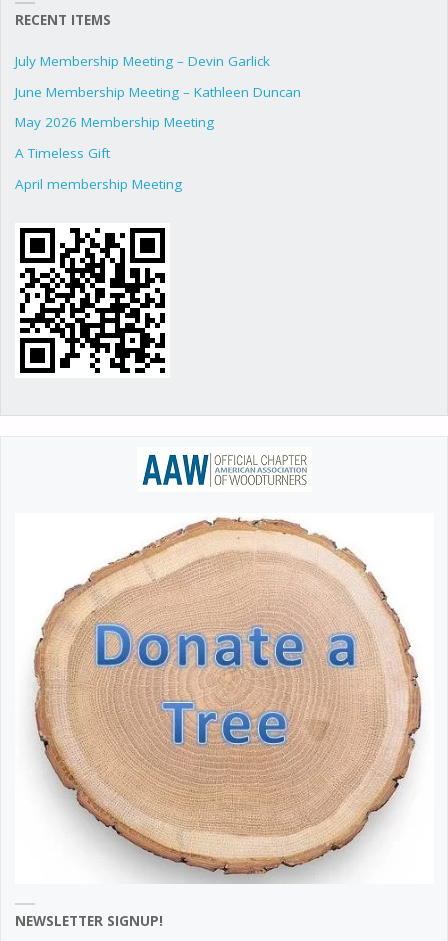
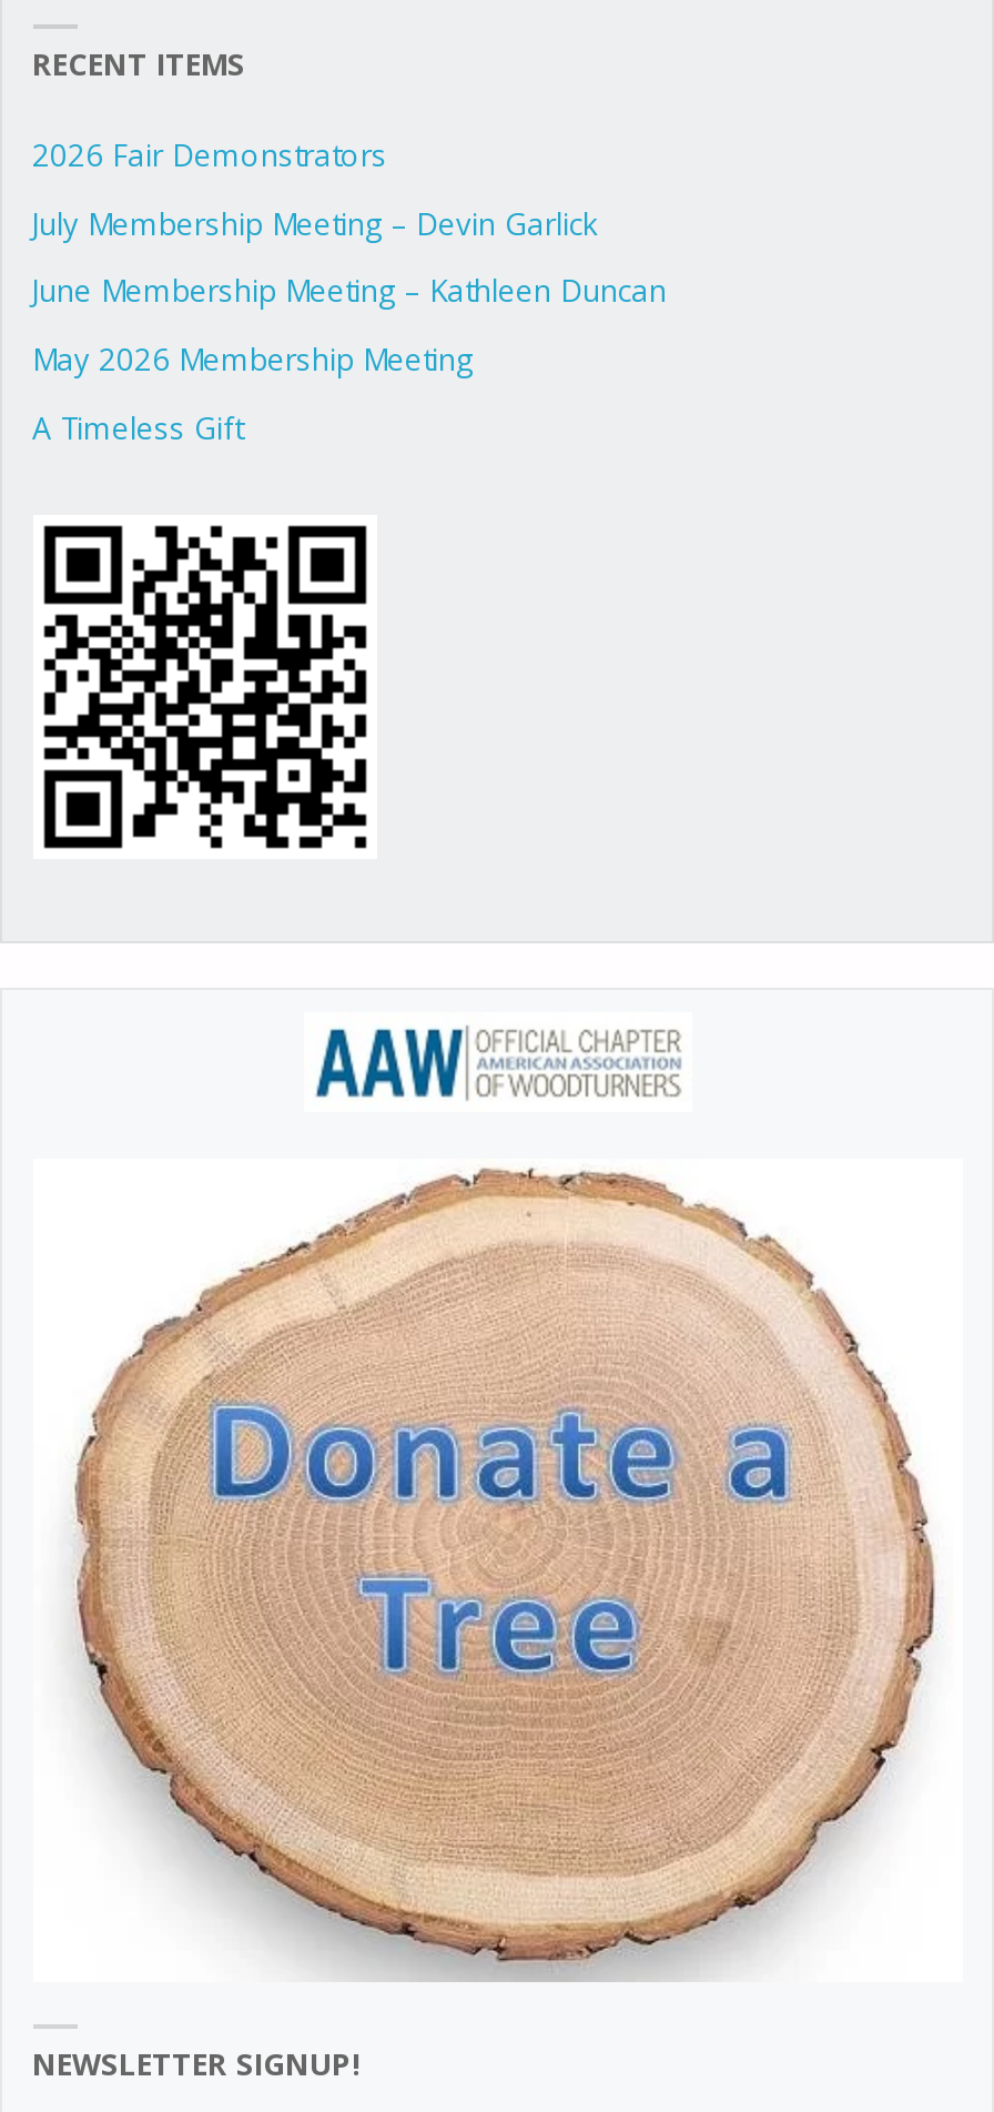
none -> [32,135,387,175] 2026 Fair Demonstrators
moved [14,52,300,162] -> [32,203,667,448]: July Membership Meeting – Devin Garlick | June Membership Meeting – Kathleen Duncan | May 2026 Membership Meeting | A Timeless Gift
[14,175,181,193] April membership Meeting -> none

